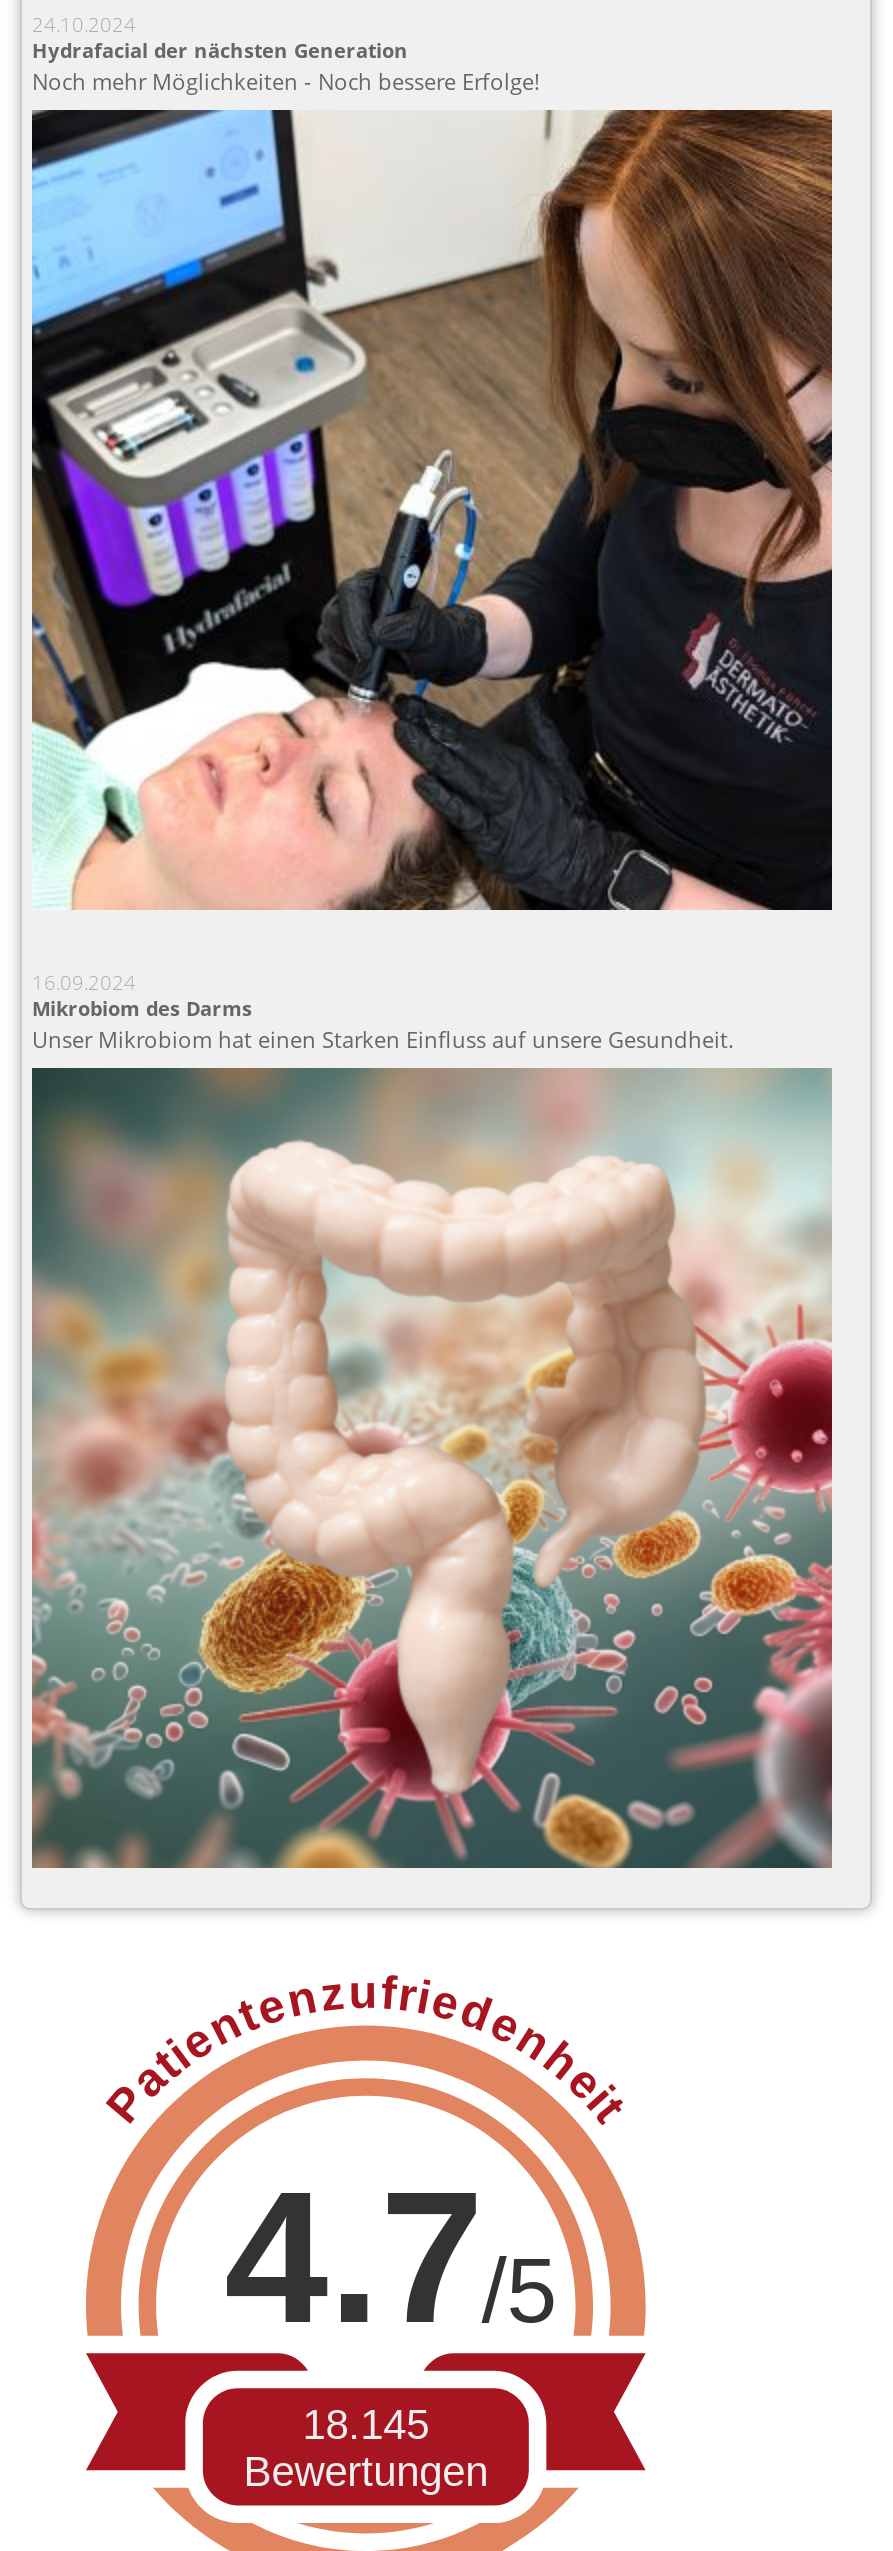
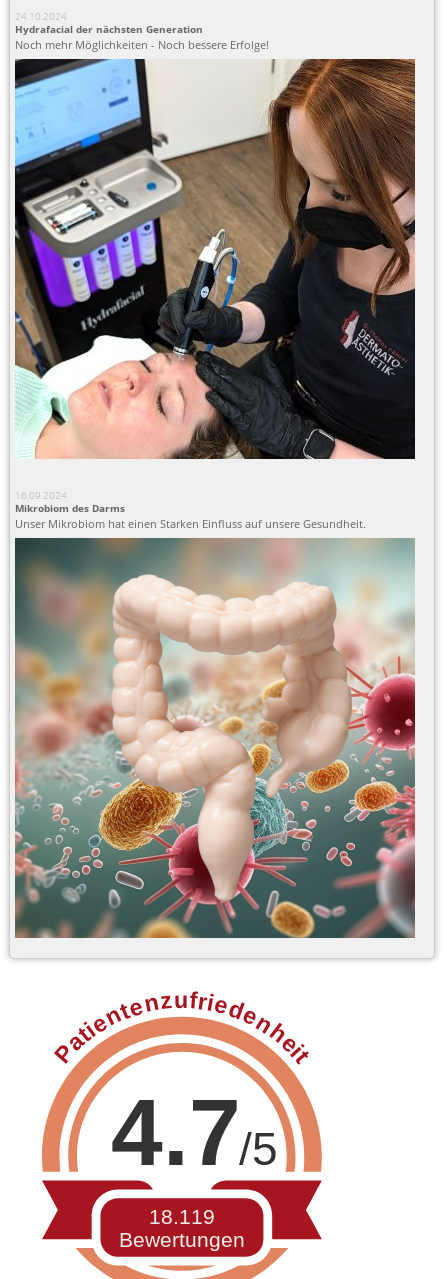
[303,2401,430,2448] 18.145 -> [149,1204,215,1227] 18.119

